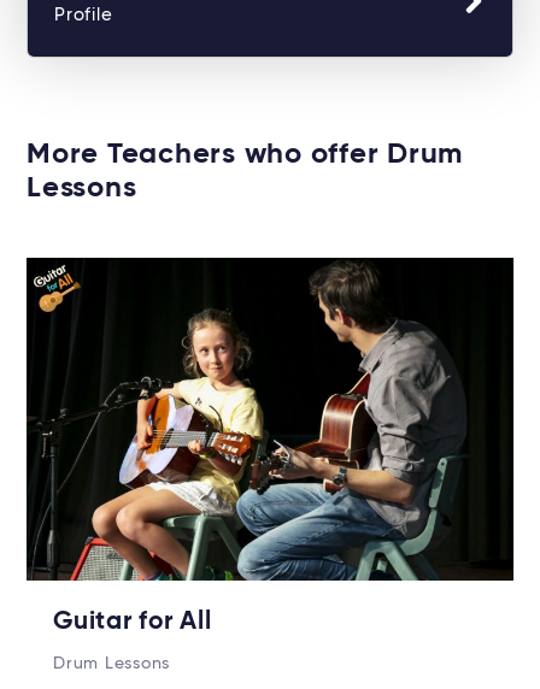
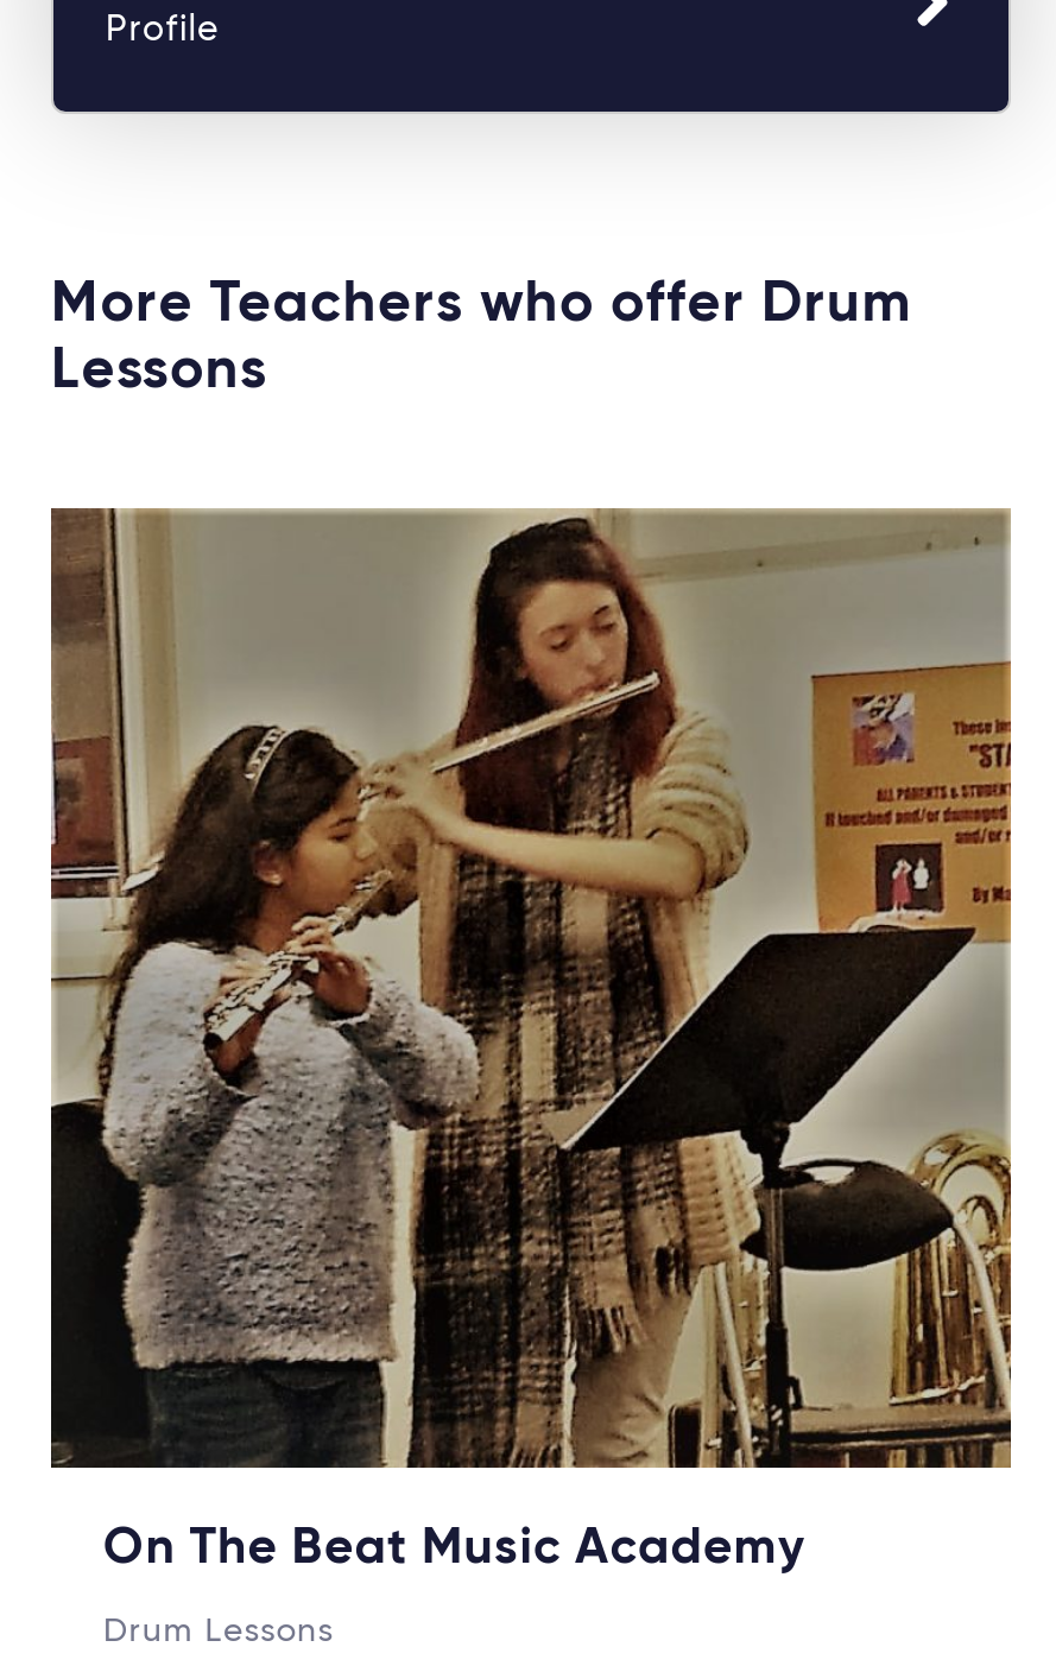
[25,257,515,635] [image] | Guitar for All -> [49,506,1013,1575] [image] | On The Beat Music Academy

